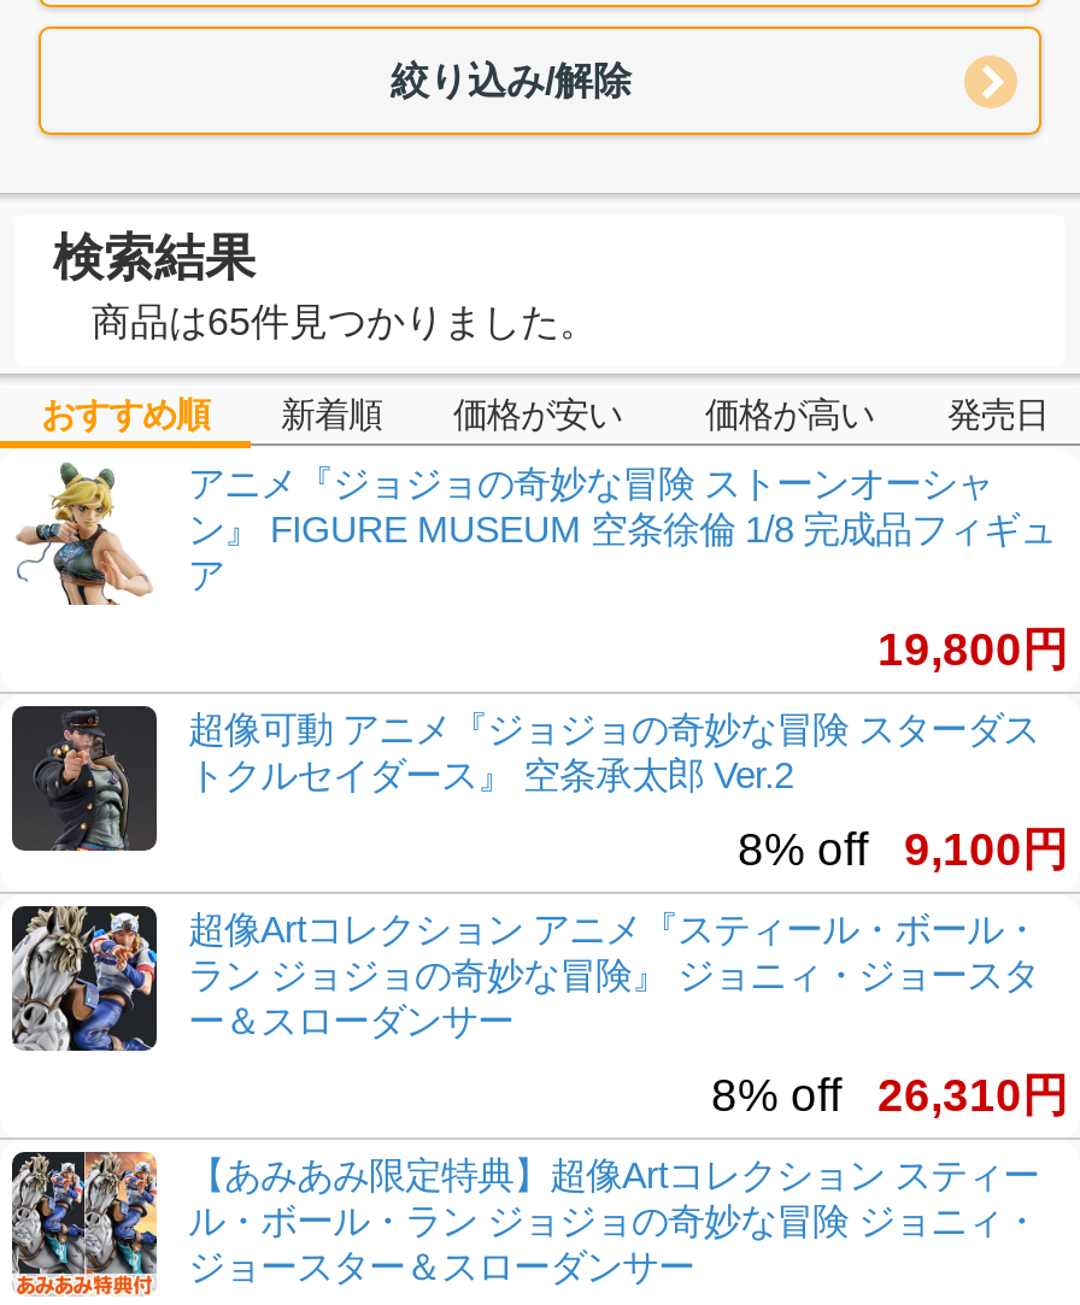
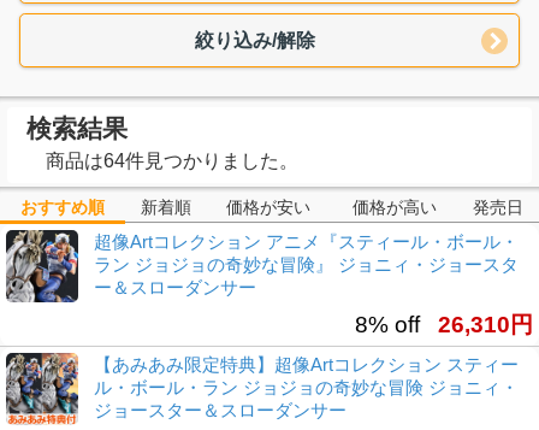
[92,301,598,342] 商品は65件見つかりました。 -> [46,150,298,171] 商品は64件見つかりました。
[14,462,1068,874] [image] | アニメ『ジョジョの奇妙な冒険 ストーンオーシャ | ン』 FIGURE MUSEUM 空条徐倫 1/8 完成品フィギュ | ア | 19,800円 | 超像可動 アニメ『ジョジョの奇妙な冒険 スターダス | トクルセイダース』 空条承太郎 Ver.2 | 8% off 9,100円 -> none
[10,704,159,853] [image] -> none

